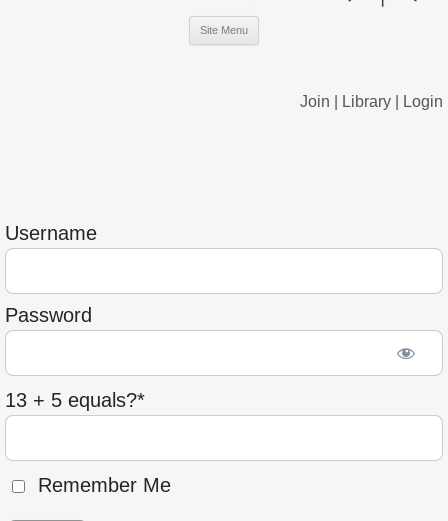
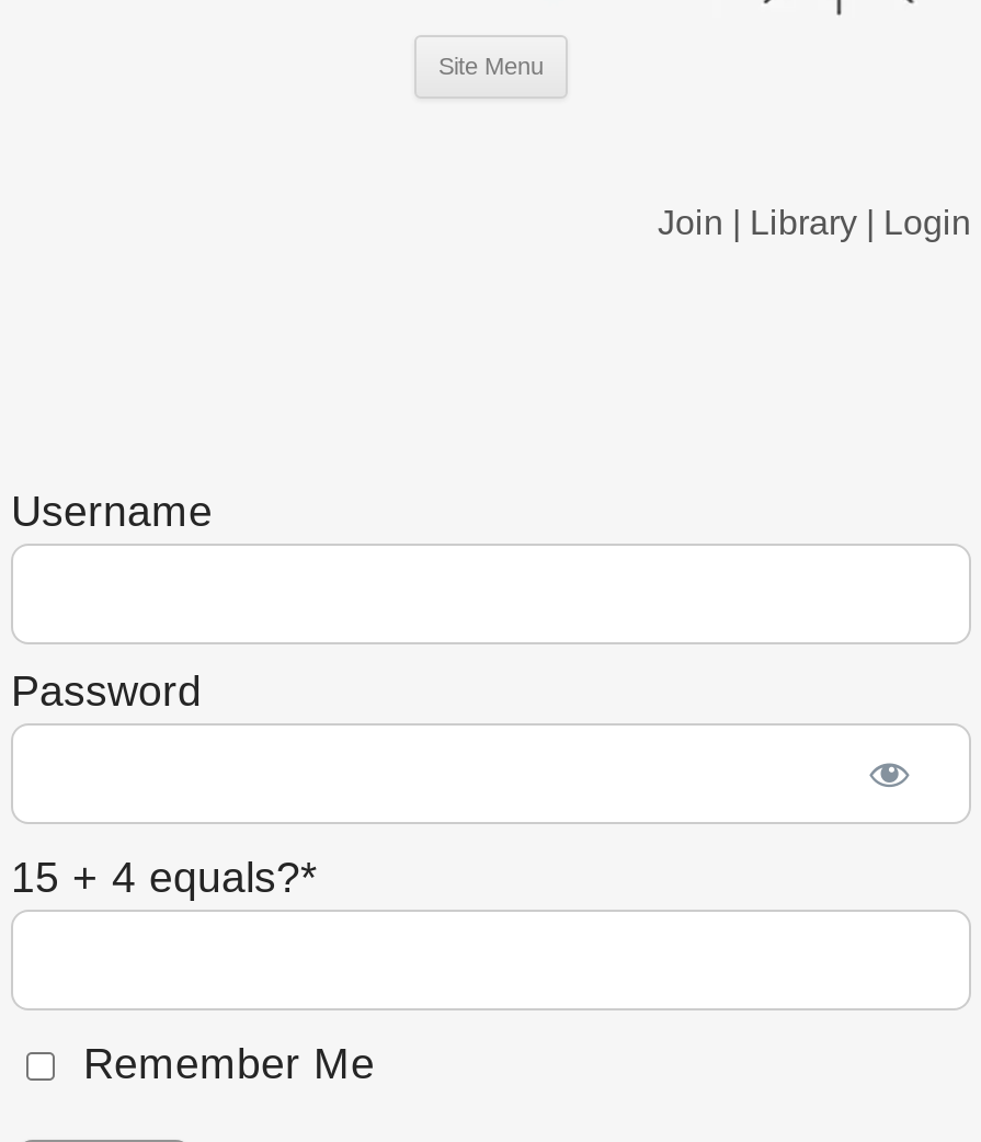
[5,389,145,411] 13 + 5 equals?* -> [11,852,318,900] 15 + 4 equals?*

